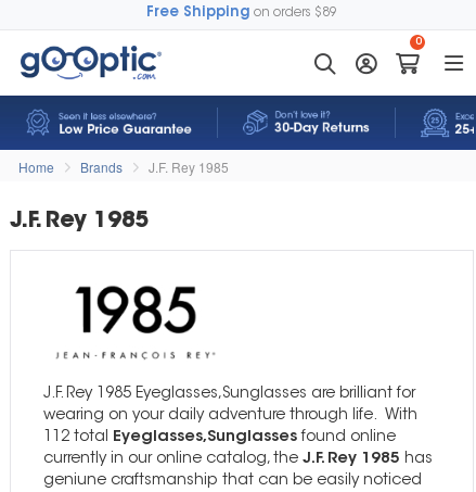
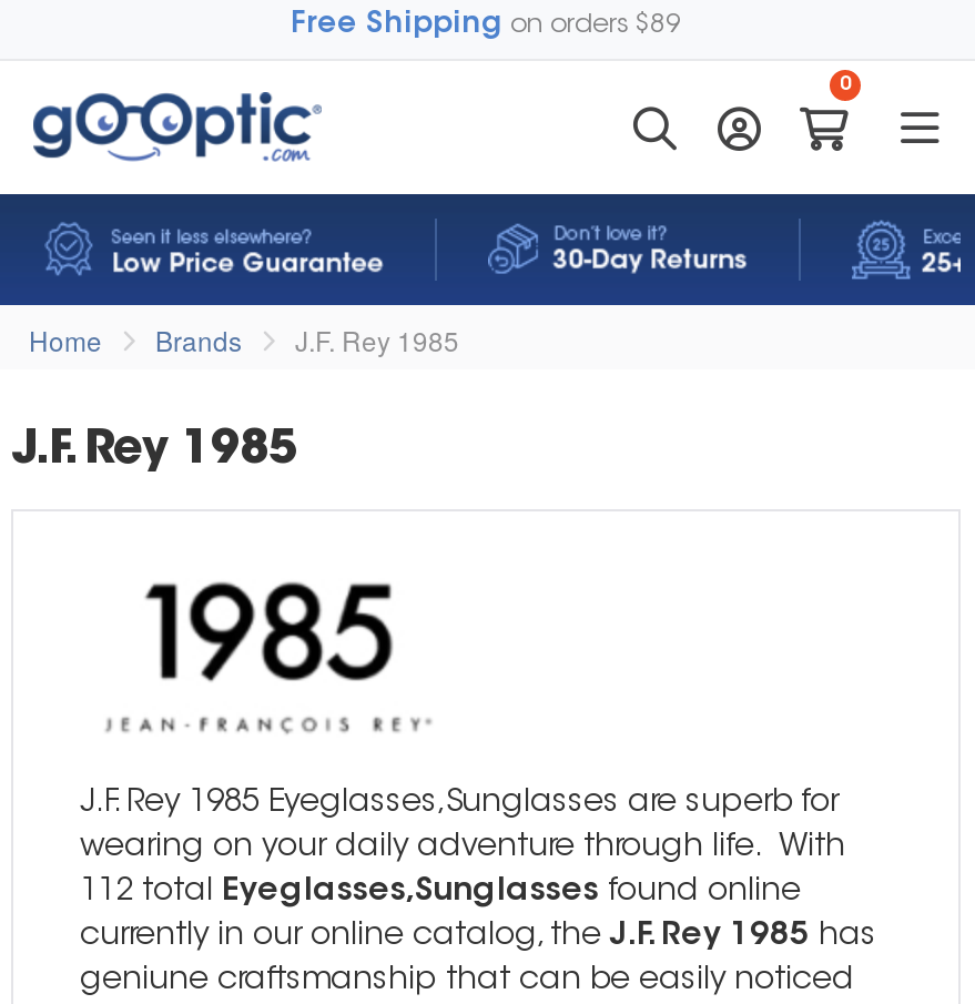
[43,386,415,402] J.F. Rey 1985 Eyeglasses,Sunglasses are brilliant for -> [80,787,839,820] J.F. Rey 1985 Eyeglasses,Sunglasses are superb for

